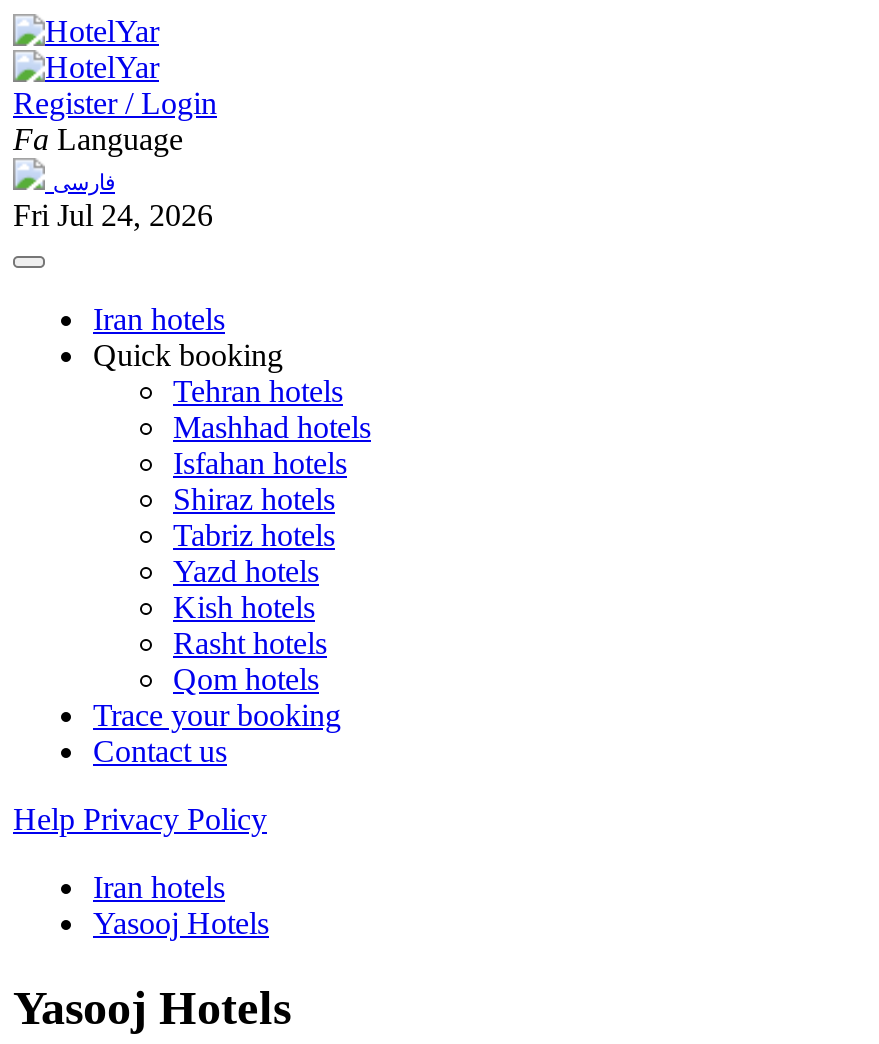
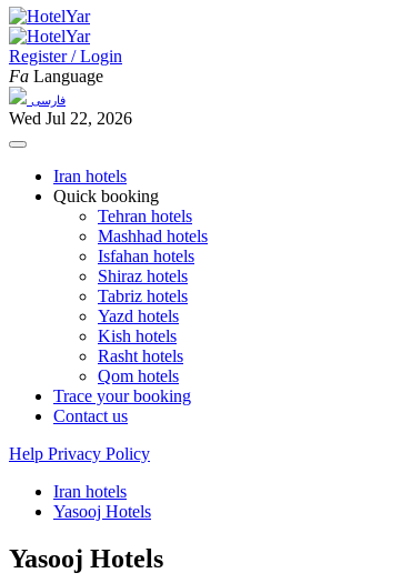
[13,198,213,232] Fri Jul 24, 2026 -> [9,109,132,128] Wed Jul 22, 2026

